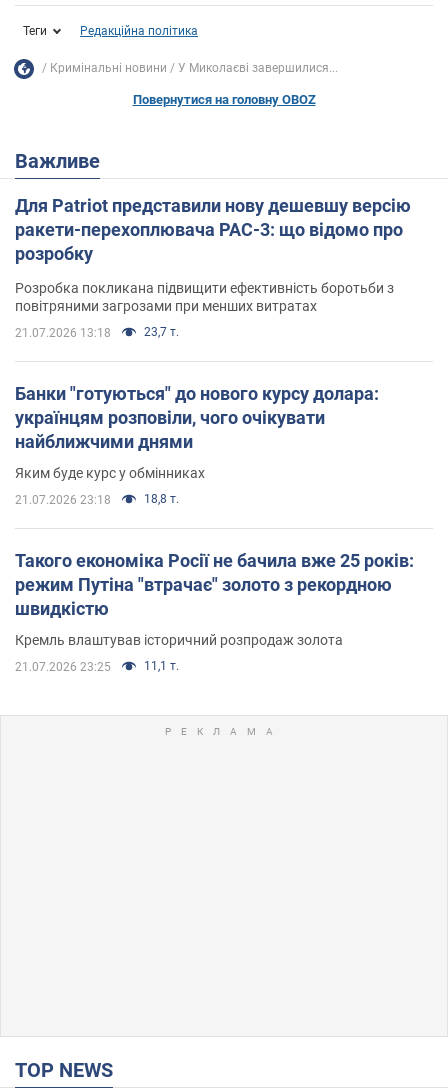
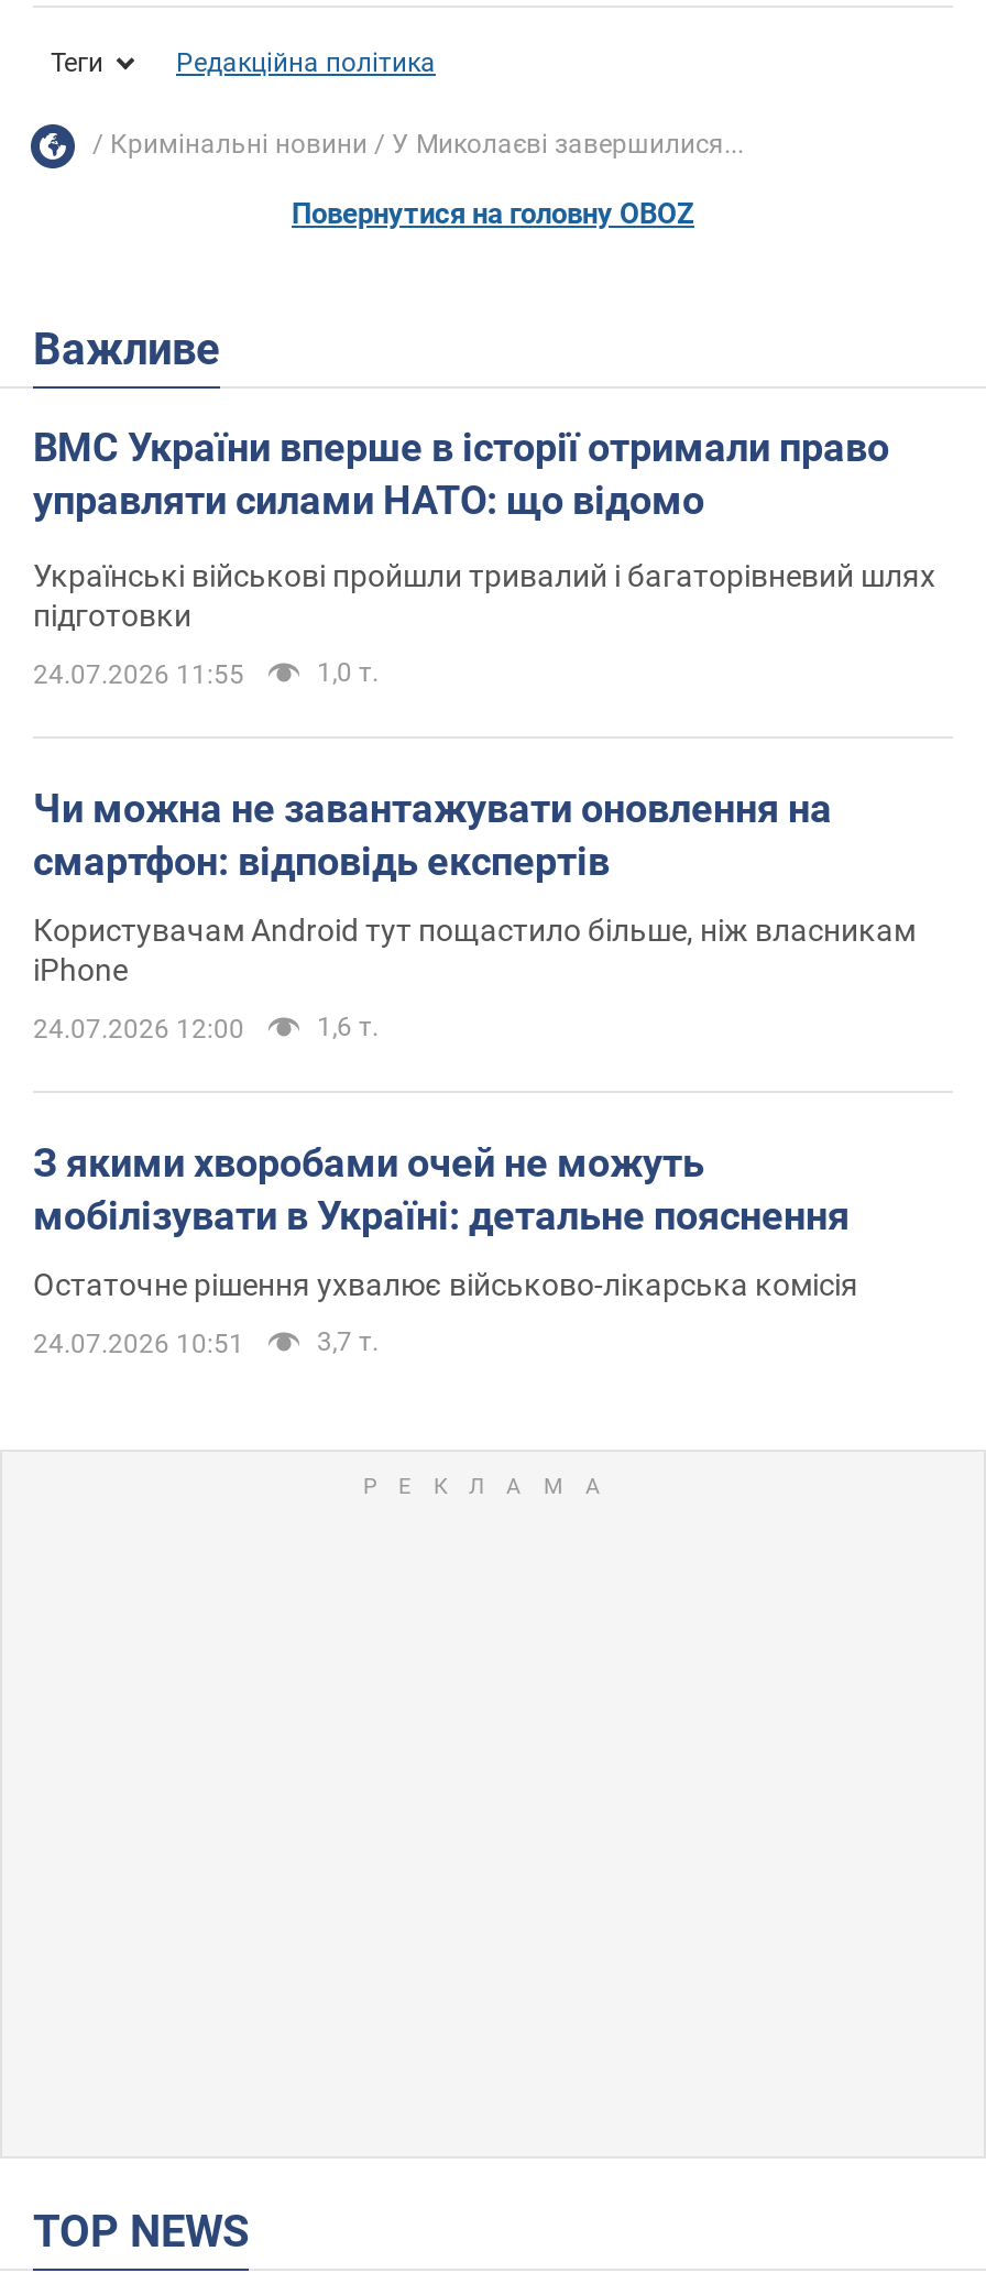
[15,195,411,264] Для Patriot представили нову дешевшу версію | ракети-перехоплювача PAC-3: що відомо про | розробку -> [33,423,889,522] ВМС України вперше в історії отримали право | управляти силами НАТО: що відомо
[15,280,394,314] Розробка покликана підвищити ефективність боротьби з | повітряними загрозами при менших витратах -> [33,557,935,632] Українські військові пройшли тривалий і багаторівневий шлях | підготовки
[15,325,179,340] 21.07.2026 13:18 | 23,7 т. -> [33,656,379,689] 24.07.2026 11:55 | 1,0 т.
[15,383,379,452] Банки "готуються" до нового курсу долара: | українцям розповіли, чого очікувати | найближчими днями -> [33,784,832,883] Чи можна не завантажувати оновлення на | смартфон: відповідь експертів
[15,465,205,481] Яким буде курс у обмінниках -> [33,912,916,987] Користувачам Android тут пощастило більше, ніж власникам | iPhone
[15,492,179,507] 21.07.2026 23:18 | 18,8 т. -> [33,1011,379,1044] 24.07.2026 12:00 | 1,6 т.
[15,550,414,619] Такого економіка Росії не бачила вже 25 років: | режим Путіна "втрачає" золото з рекордною | швидкістю -> [33,1139,850,1238] З якими хворобами очей не можуть | мобілізувати в Україні: детальне пояснення
[15,632,343,648] Кремль влаштував історичний розпродаж золота -> [33,1266,858,1301] Остаточне рішення ухвалює військово-лікарська комісія
[15,659,179,674] 21.07.2026 23:25 | 11,1 т. -> [33,1326,379,1359] 24.07.2026 10:51 | 3,7 т.

